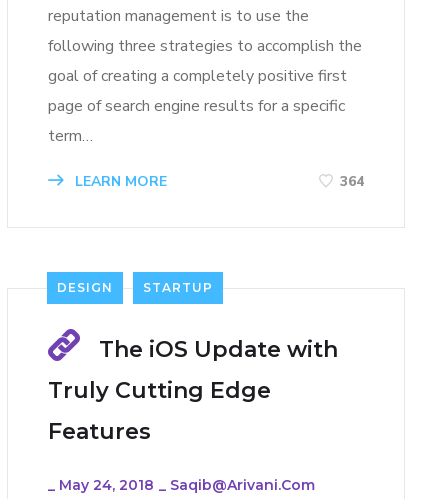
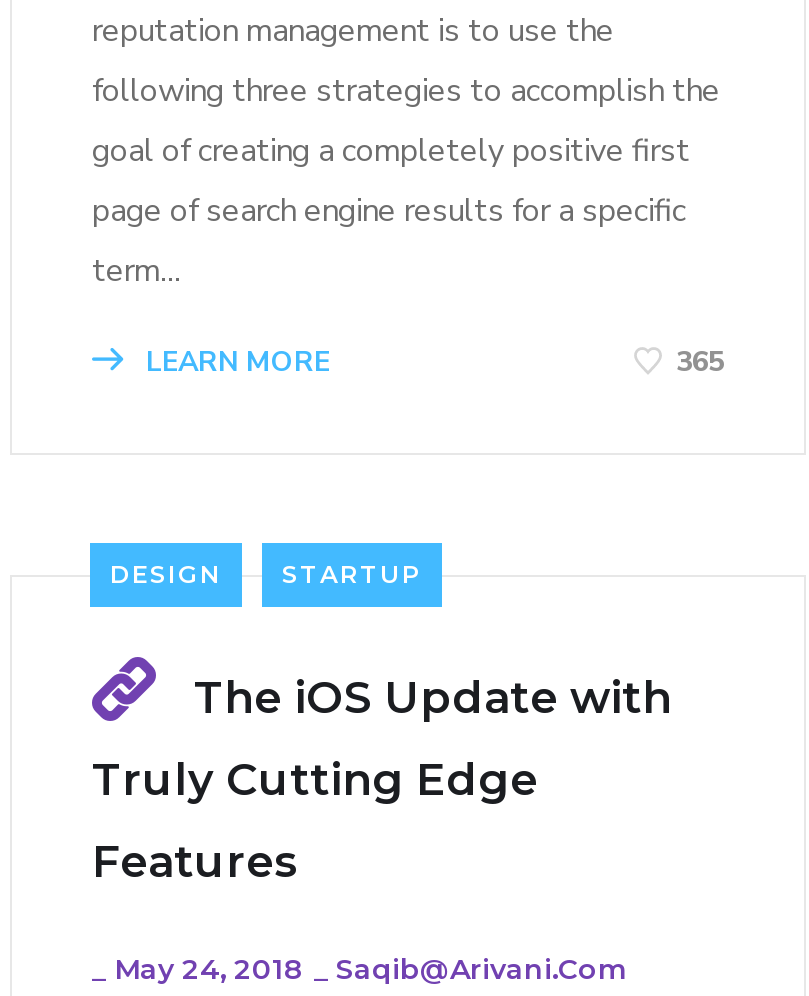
[340,172,364,191] 364 -> [676,343,724,381] 365

